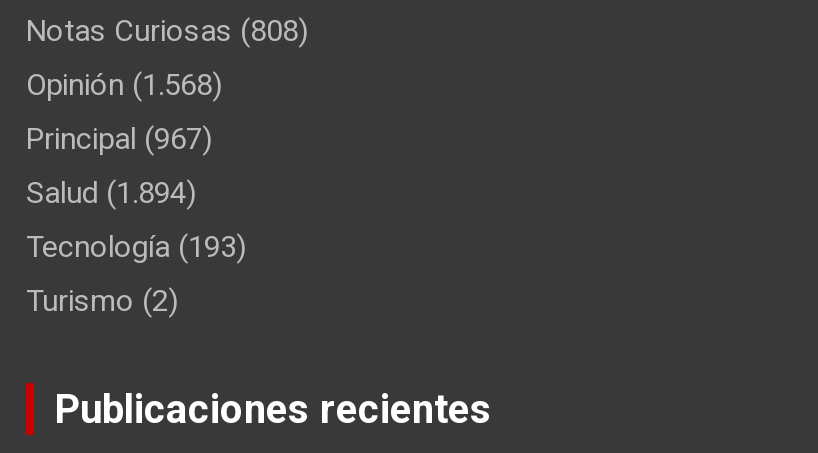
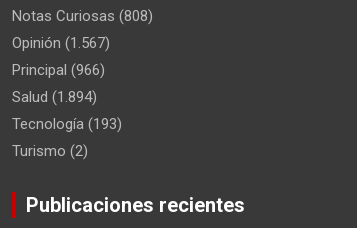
[26,67,222,103] Opinión (1.568) -> [12,34,110,52] Opinión (1.567)
[26,121,212,157] Principal (967) -> [12,61,105,79] Principal (966)

